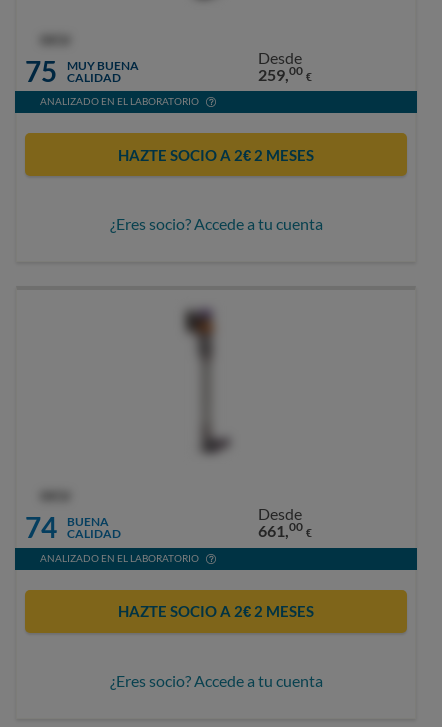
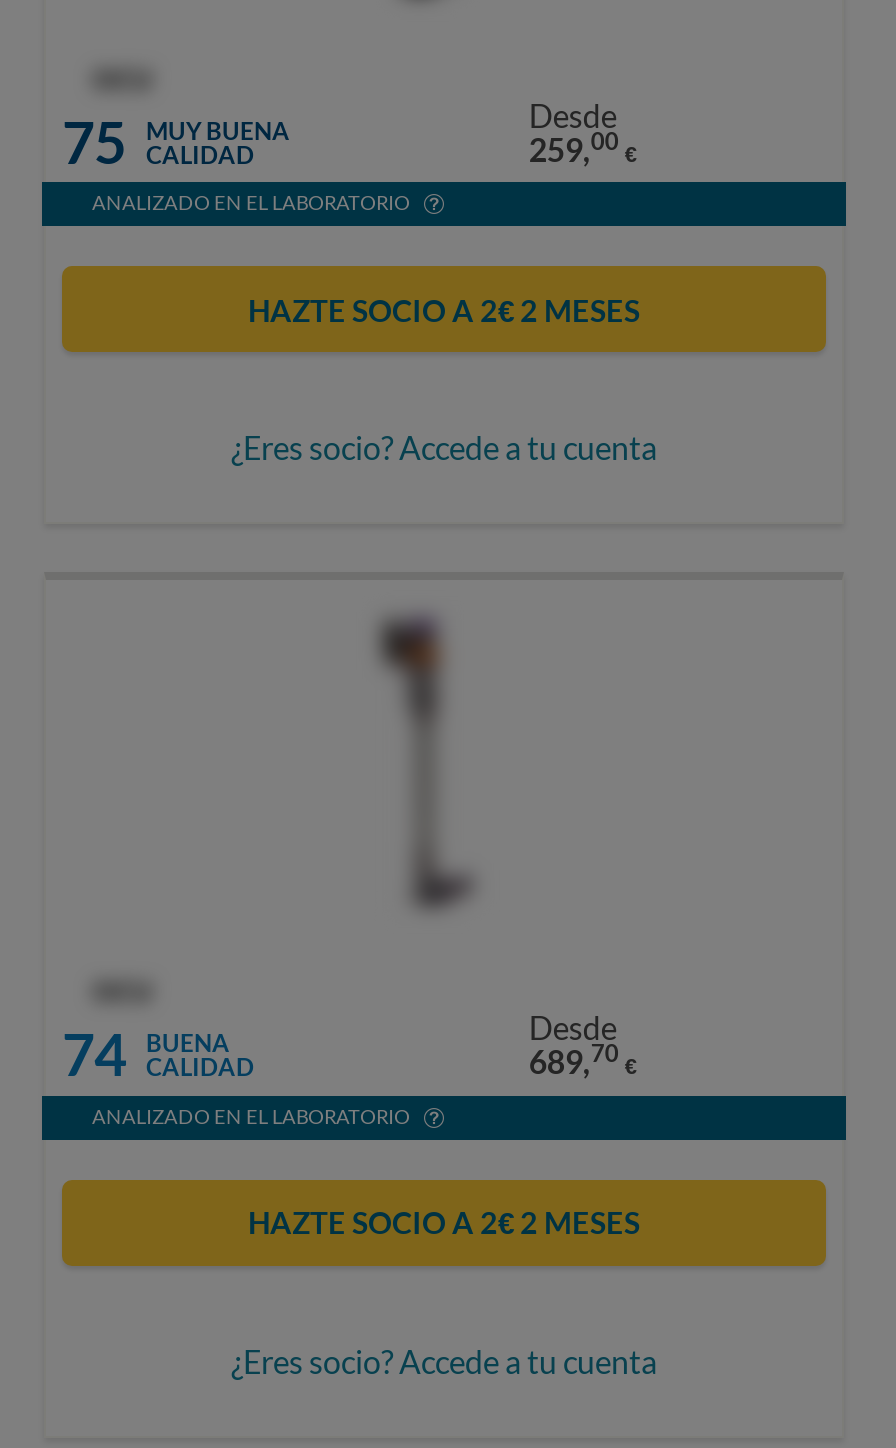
[258,519,312,540] 661,00 € -> [529,1039,637,1081] 689,70 €

